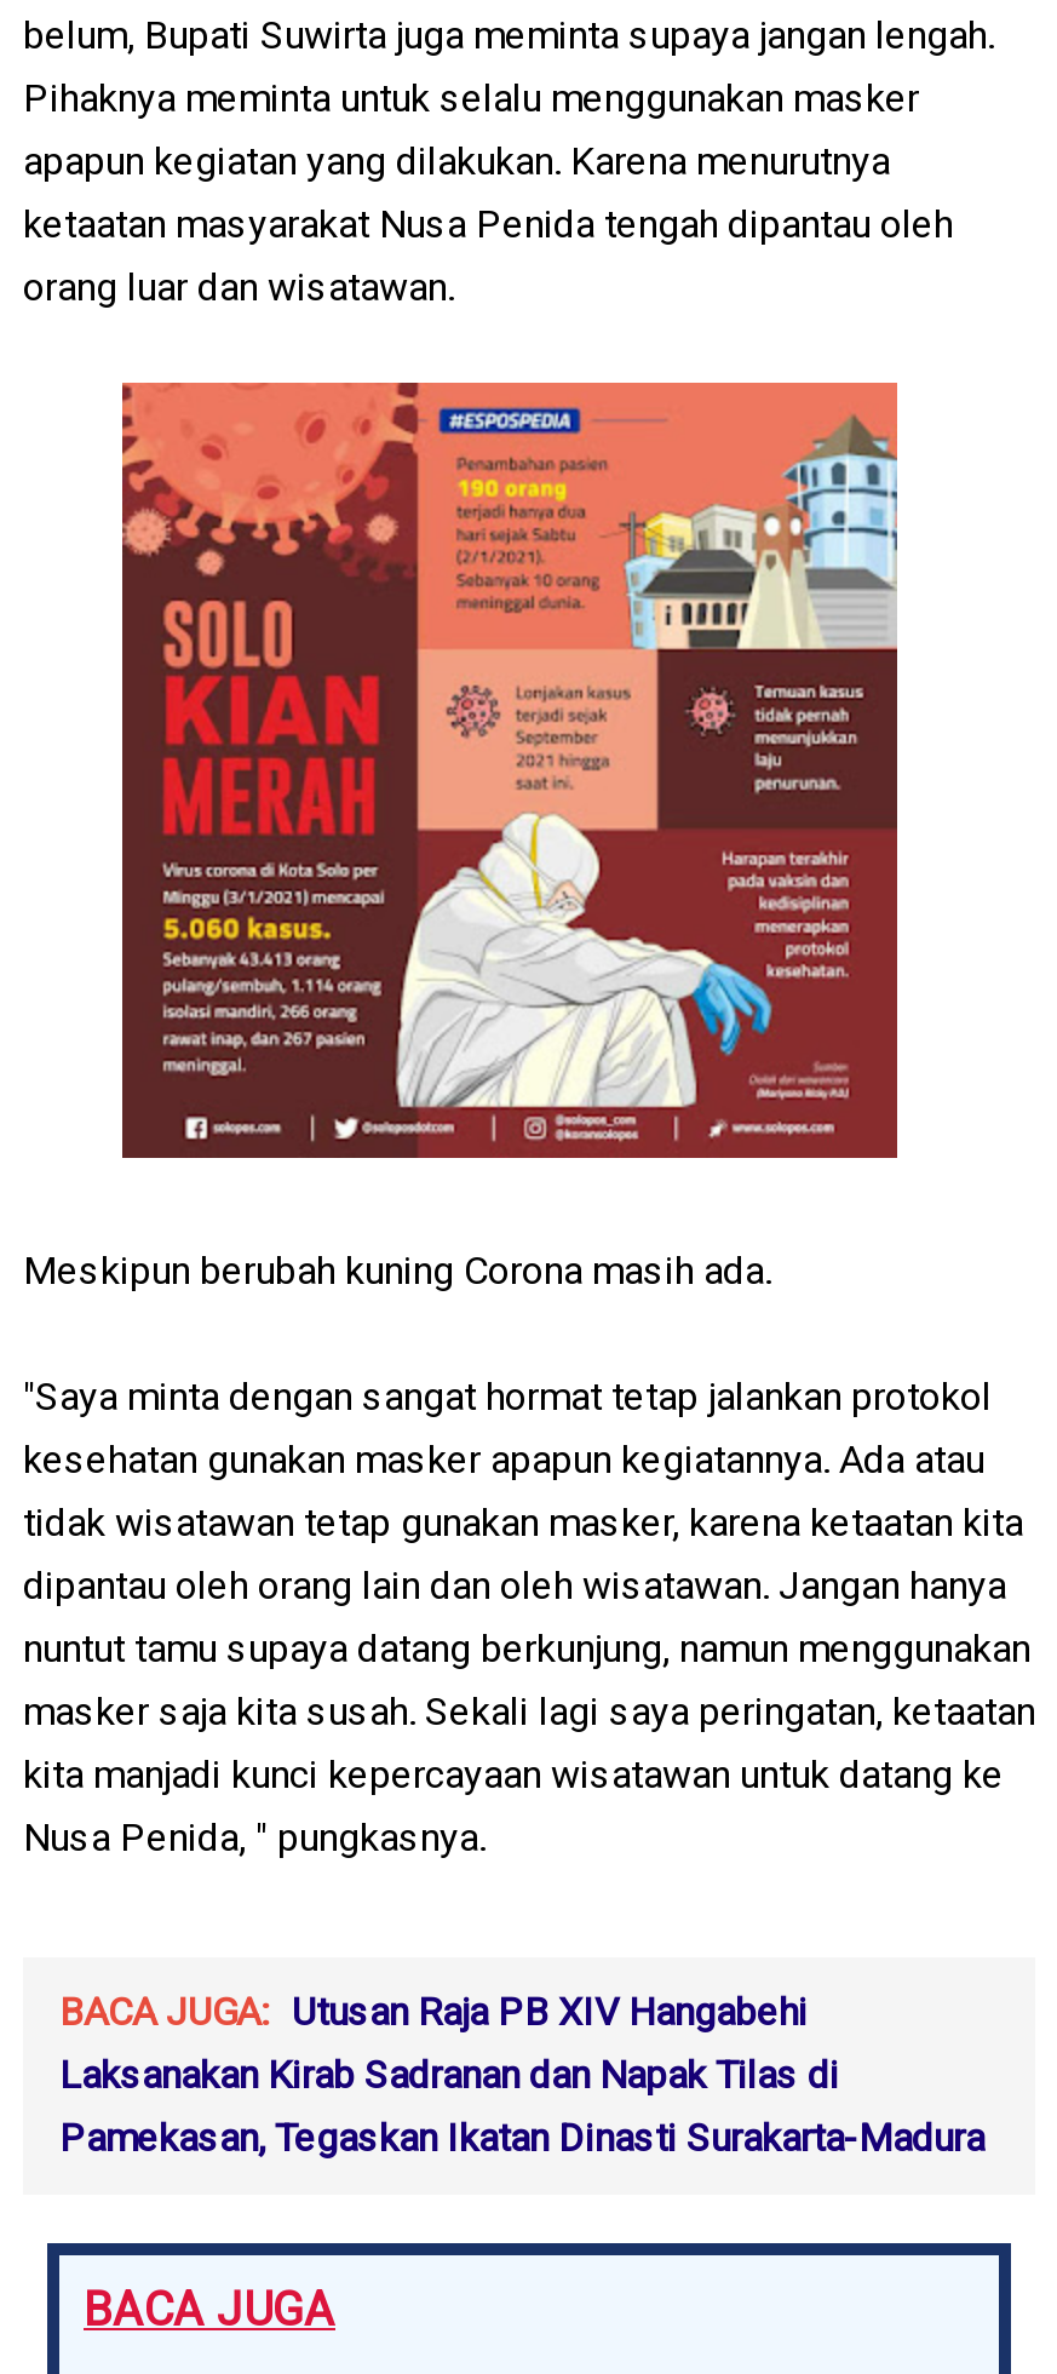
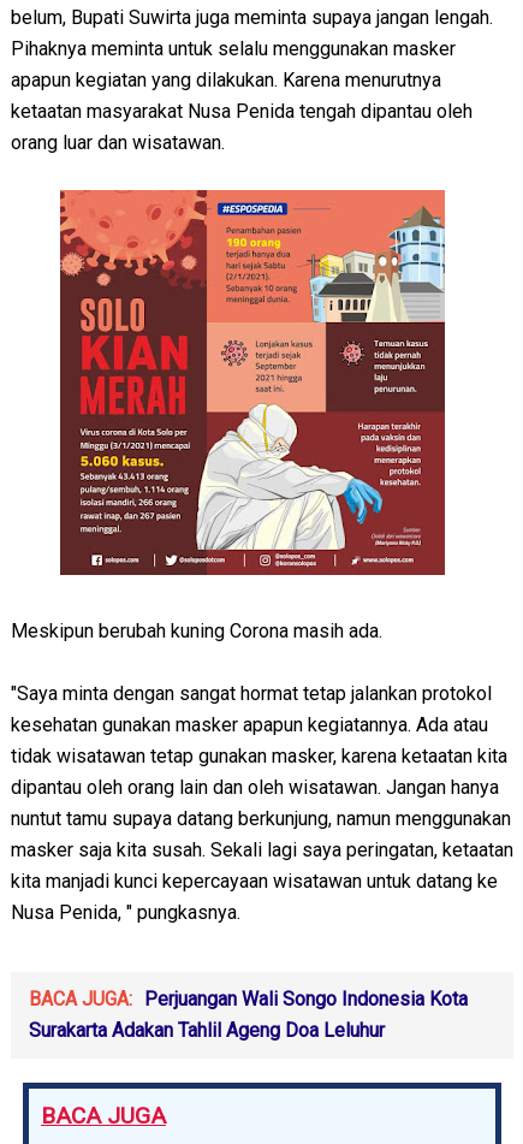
[59,1990,984,2162] BACA JUGA: Utusan Raja PB XIV Hangabehi | Laksanakan Kirab Sadranan dan Napak Tilas di | Pamekasan, Tegaskan Ikatan Dinasti Surakarta-Madura -> [29,988,468,1042] BACA JUGA: Perjuangan Wali Songo Indonesia Kota | Surakarta Adakan Tahlil Ageng Doa Leluhur

